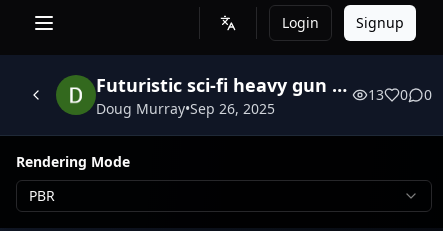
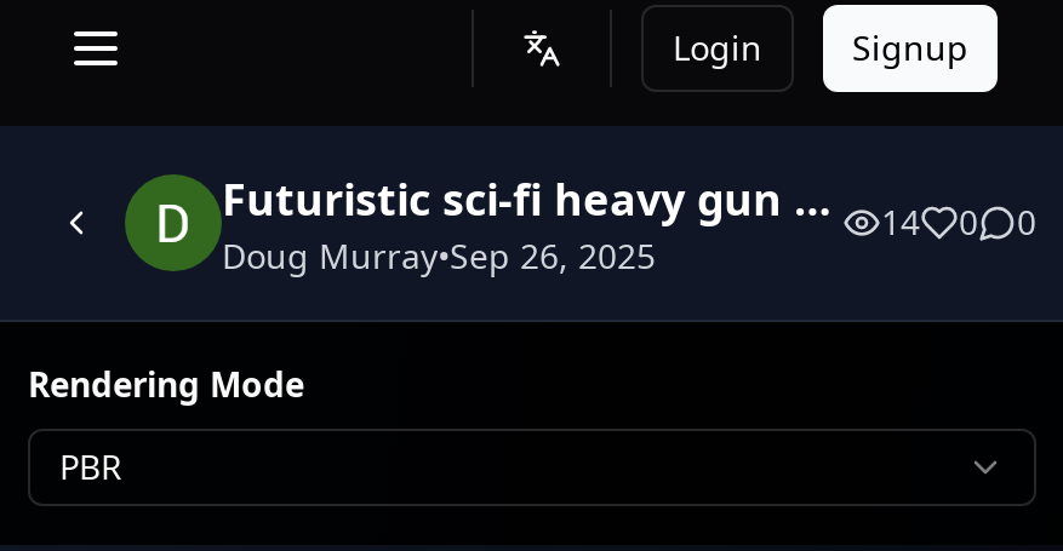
[368,85,384,104] 13 -> [881,199,920,245] 14

